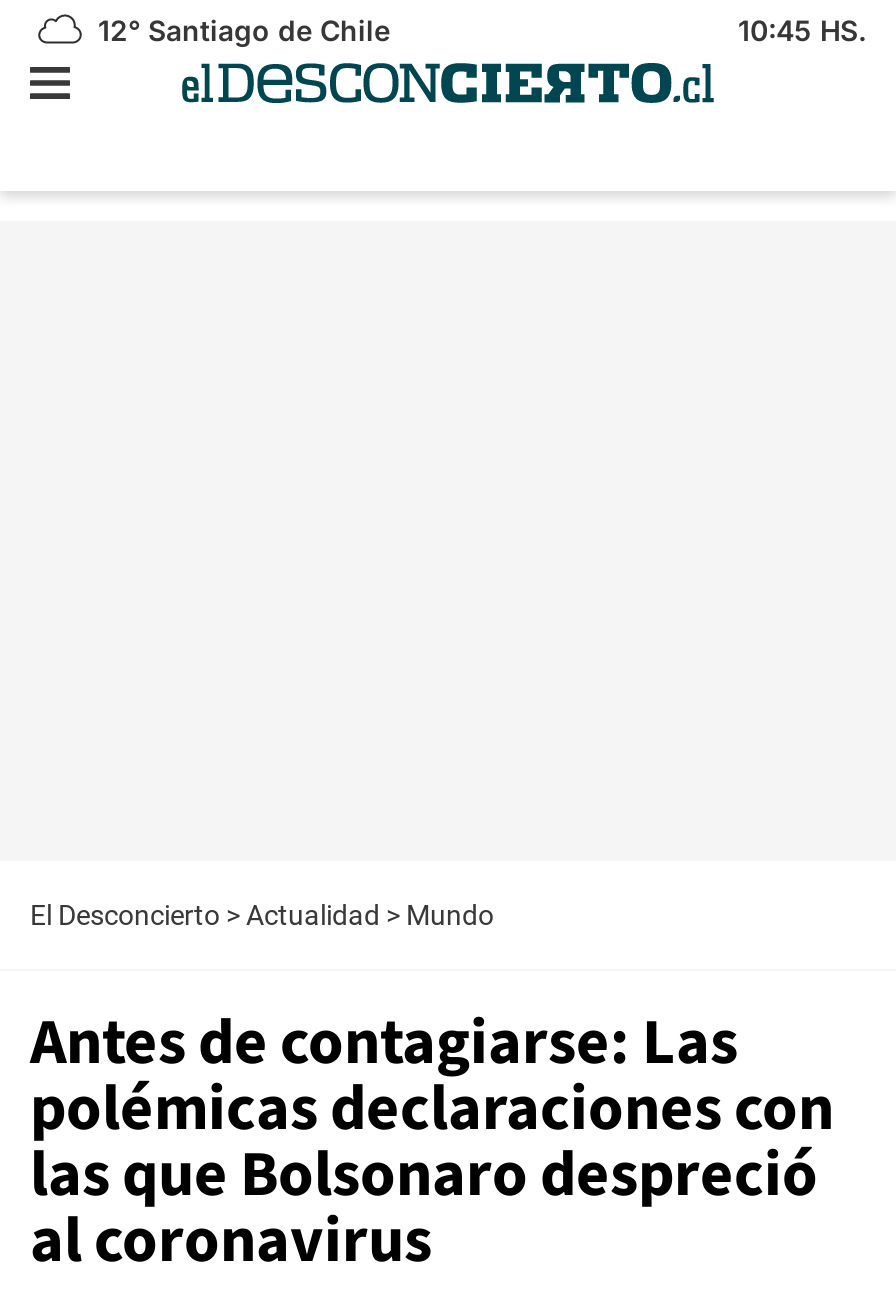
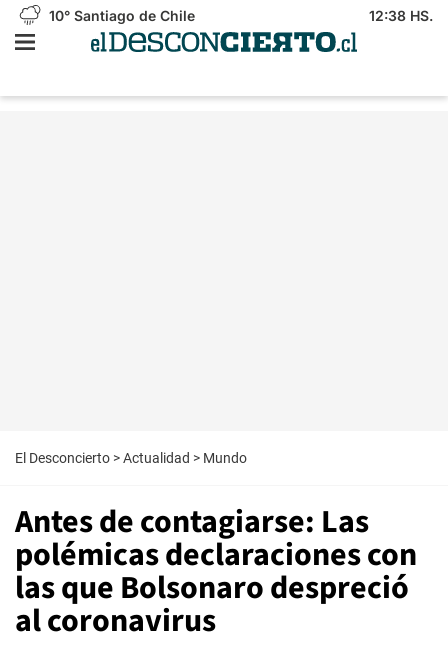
[90,13,390,47] 12° Santiago de Chile -> [45,7,195,24] 10° Santiago de Chile
[738,13,866,47] 10:45 HS. -> [369,7,433,24] 12:38 HS.

